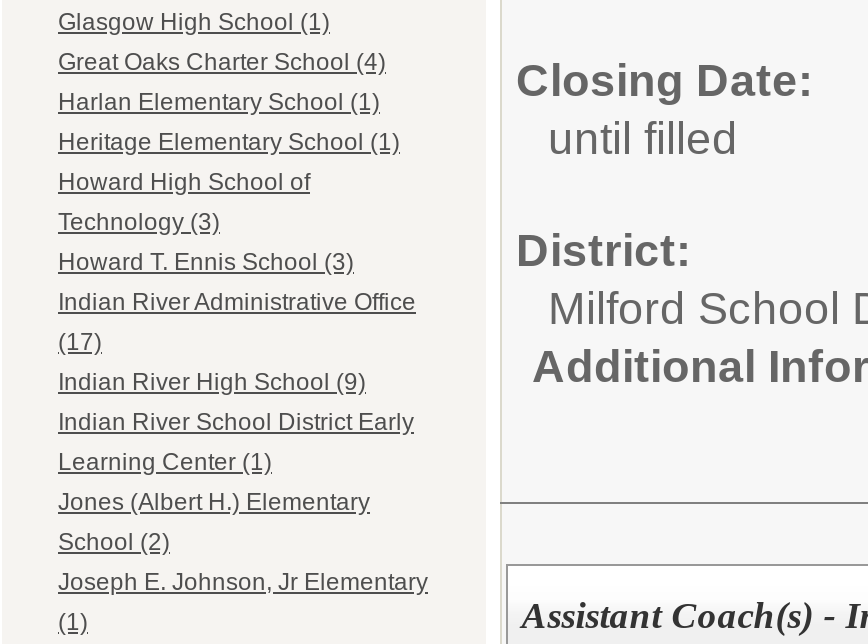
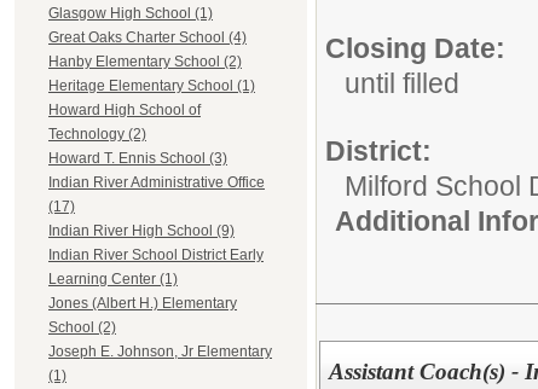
[58,89,380,117] Harlan Elementary School (1) -> [48,54,242,70] Hanby Elementary School (2)
[58,209,220,237] Technology (3) -> [48,126,146,143] Technology (2)

